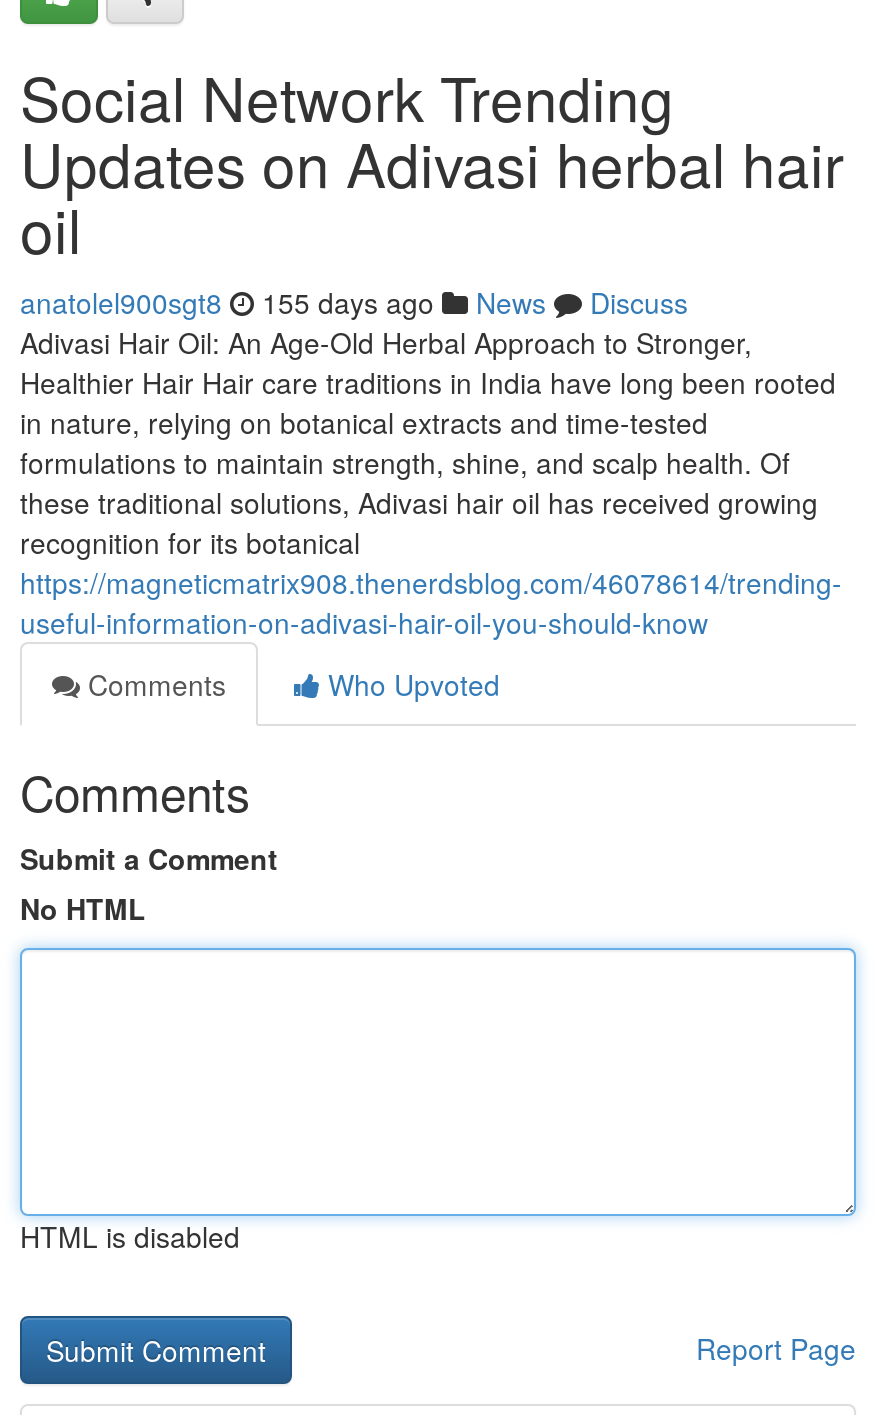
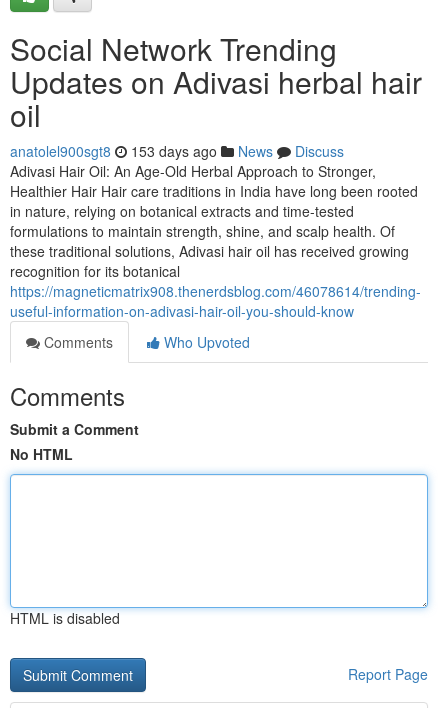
[20,282,688,322] anatolel900sgt8 155 days ago News Discuss -> [10,141,344,161] anatolel900sgt8 153 days ago News Discuss

